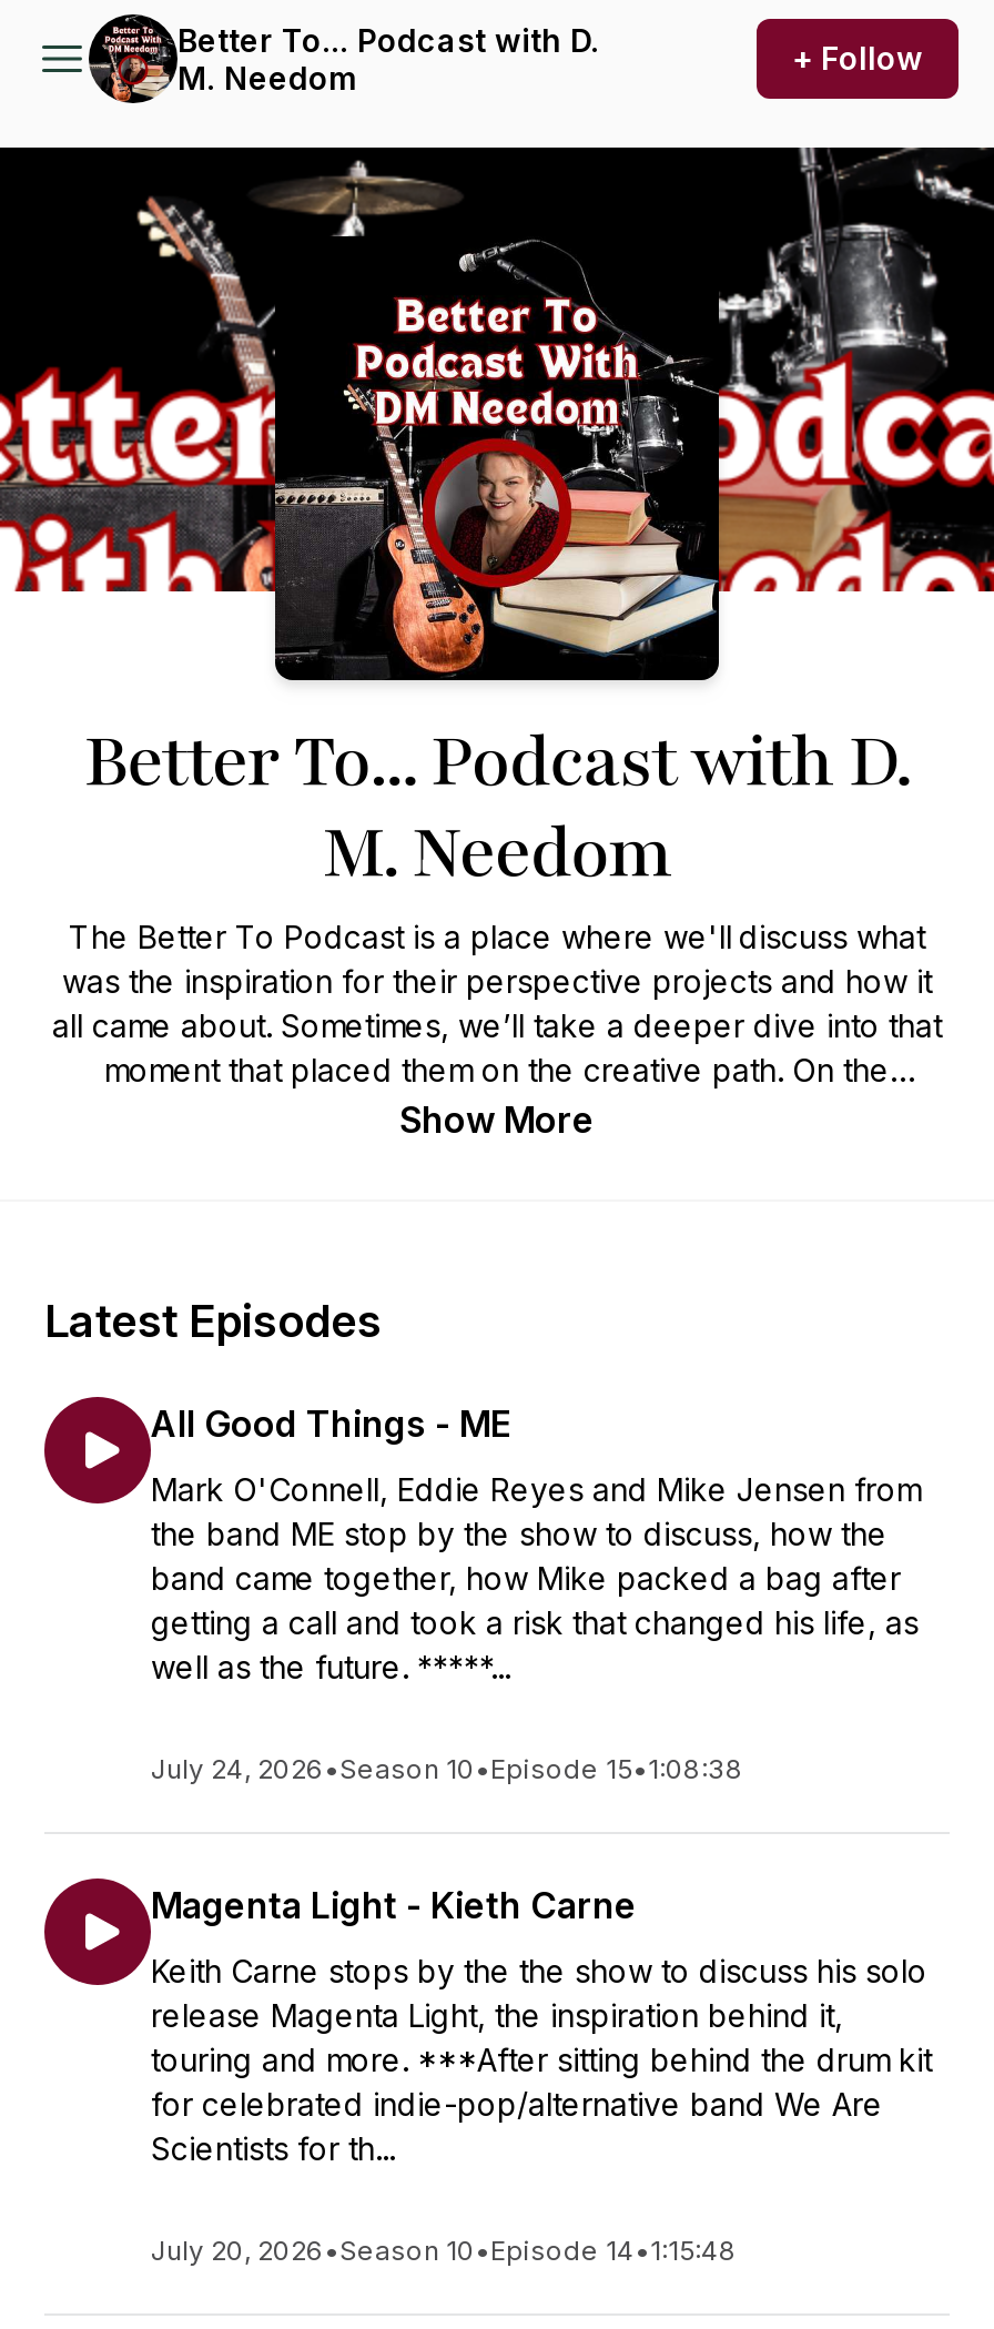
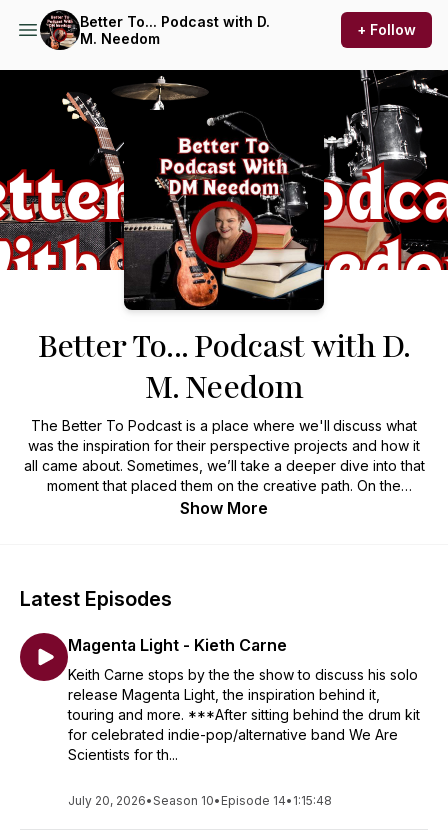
[151,1401,921,1785] All Good Things - ME | Mark O'Connell, Eddie Reyes and Mike Jensen from | the band ME stop by the show to discuss, how the | band came together, how Mike packed a bag after | getting a call and took a risk that changed his life, as | well as the future. *****... | July 24, 2026 •Season 10 •Episode 15•1:08:38 -> none

